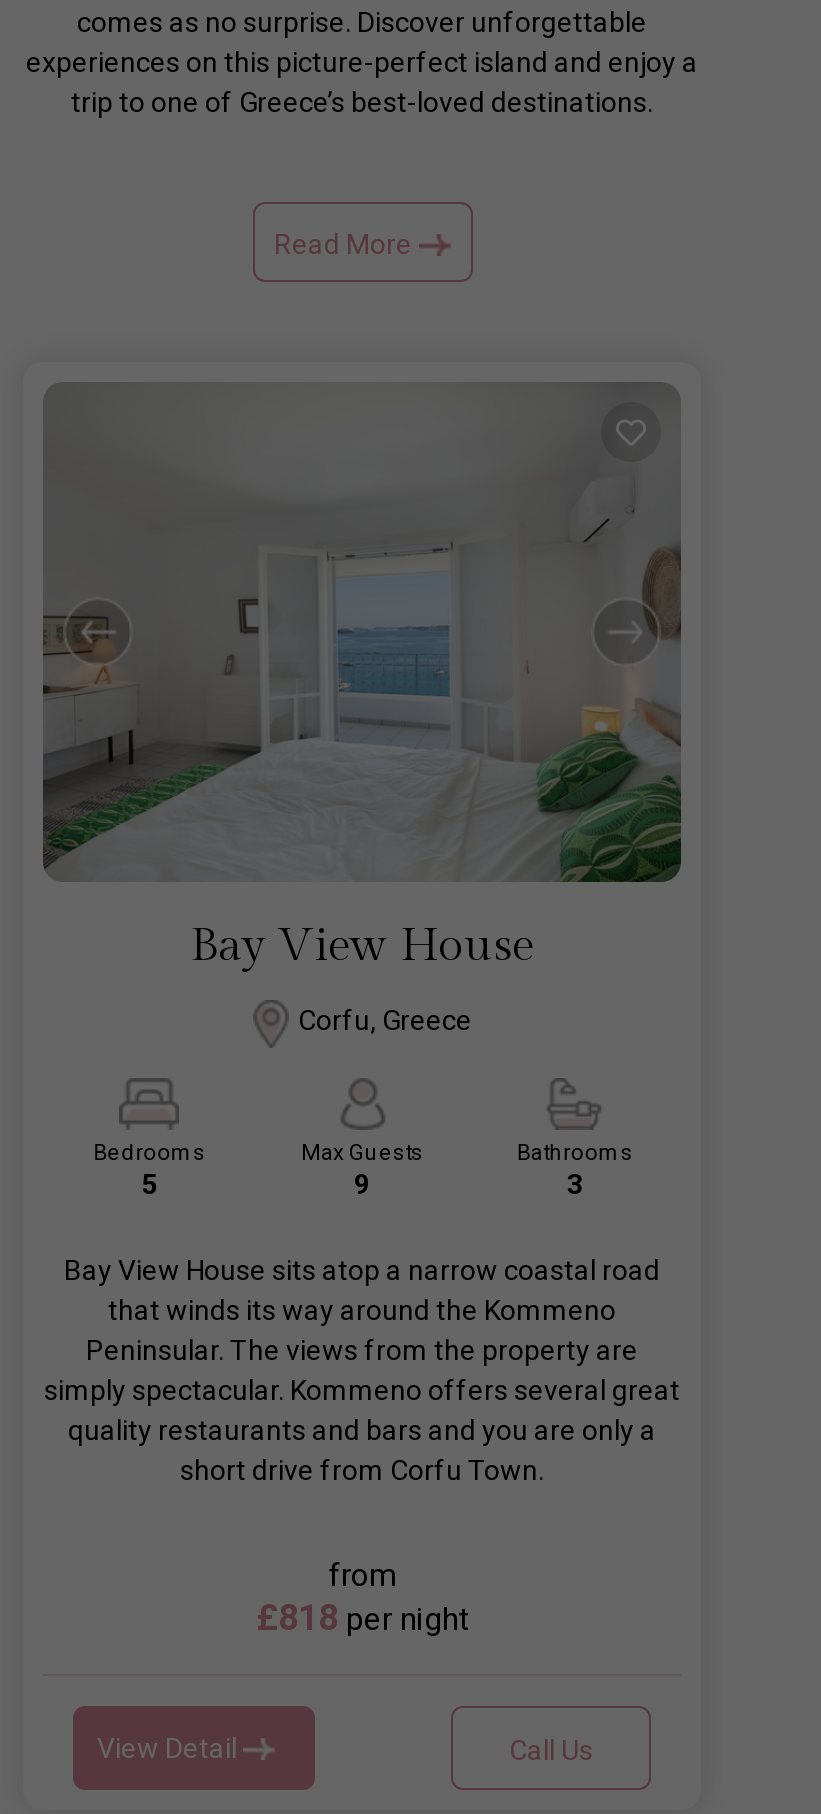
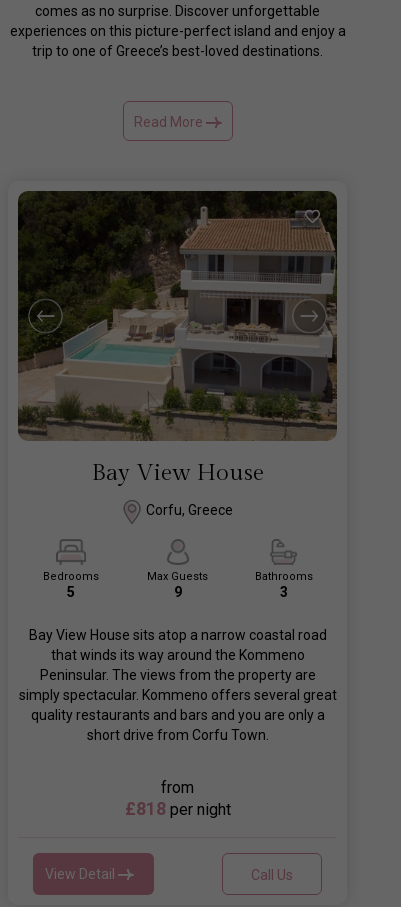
[41,382,683,884] [image] -> [17,190,338,442] [image]

